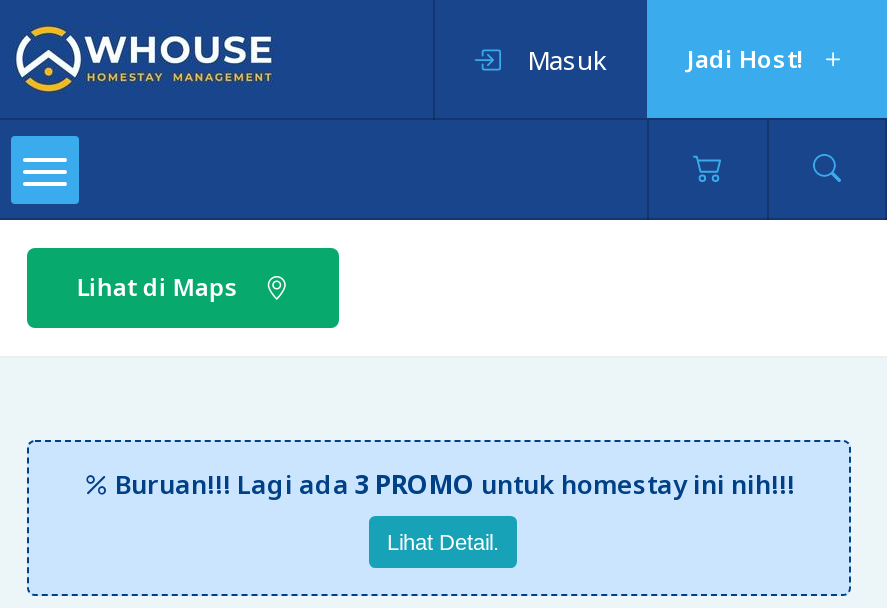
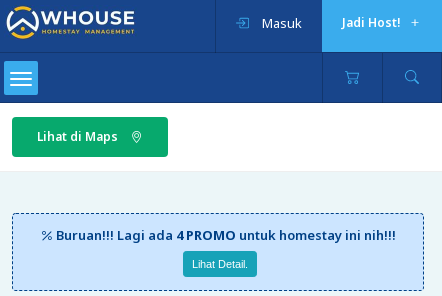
[109,466,795,502] Buruan!!! Lagi ada 3 PROMO untuk homestay ini nih!!! -> [53,226,396,244] Buruan!!! Lagi ada 4 PROMO untuk homestay ini nih!!!

